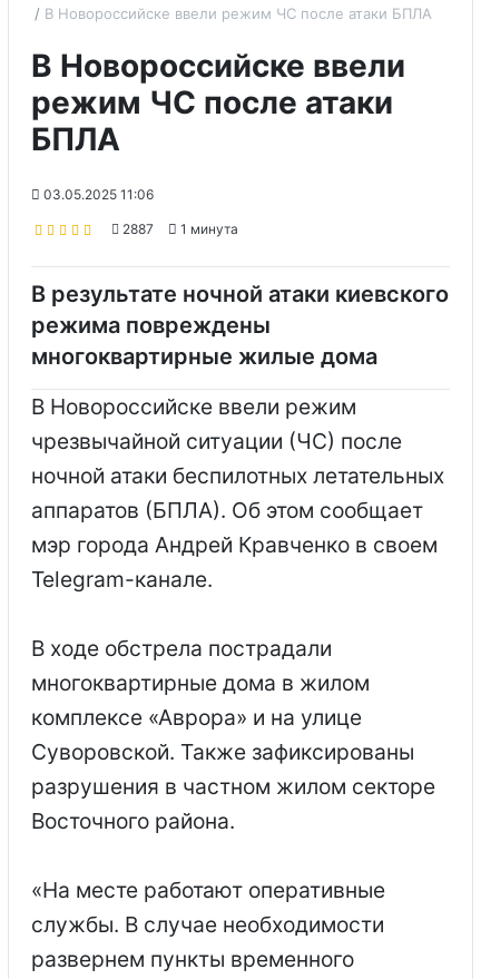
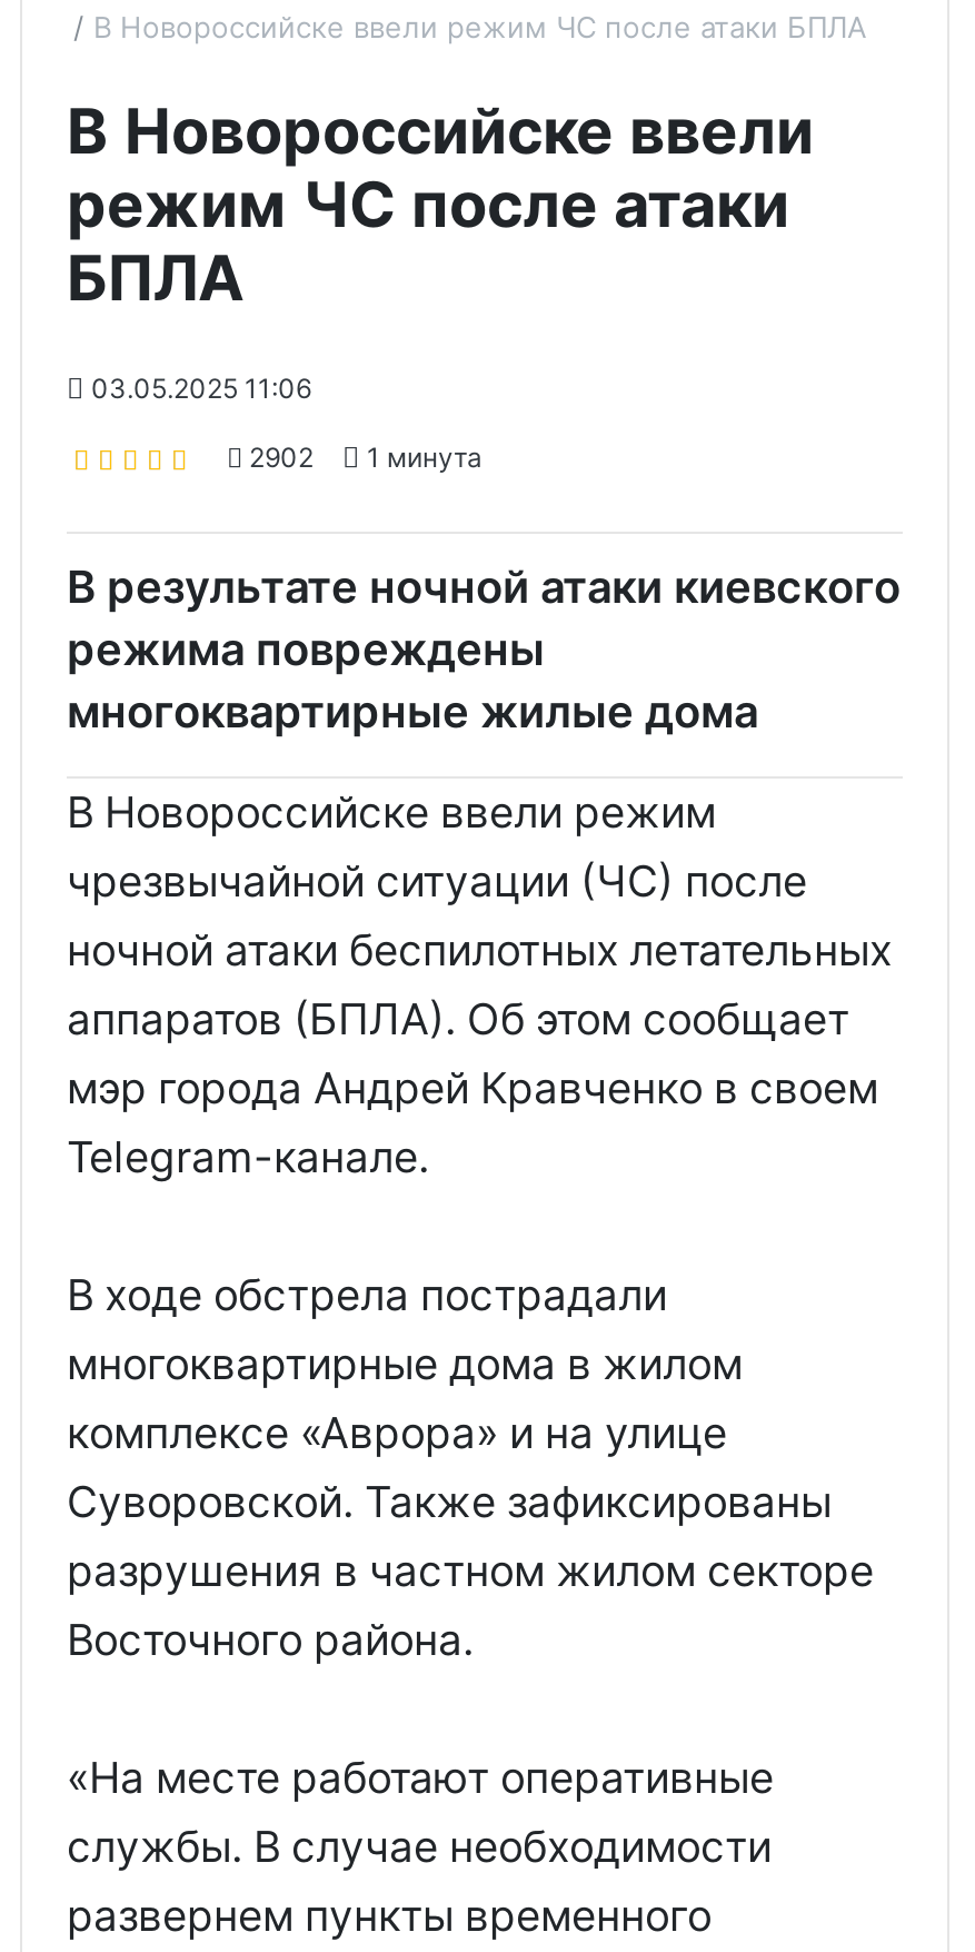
[119,221,154,238] 2887 -> [242,441,314,474] 2902

